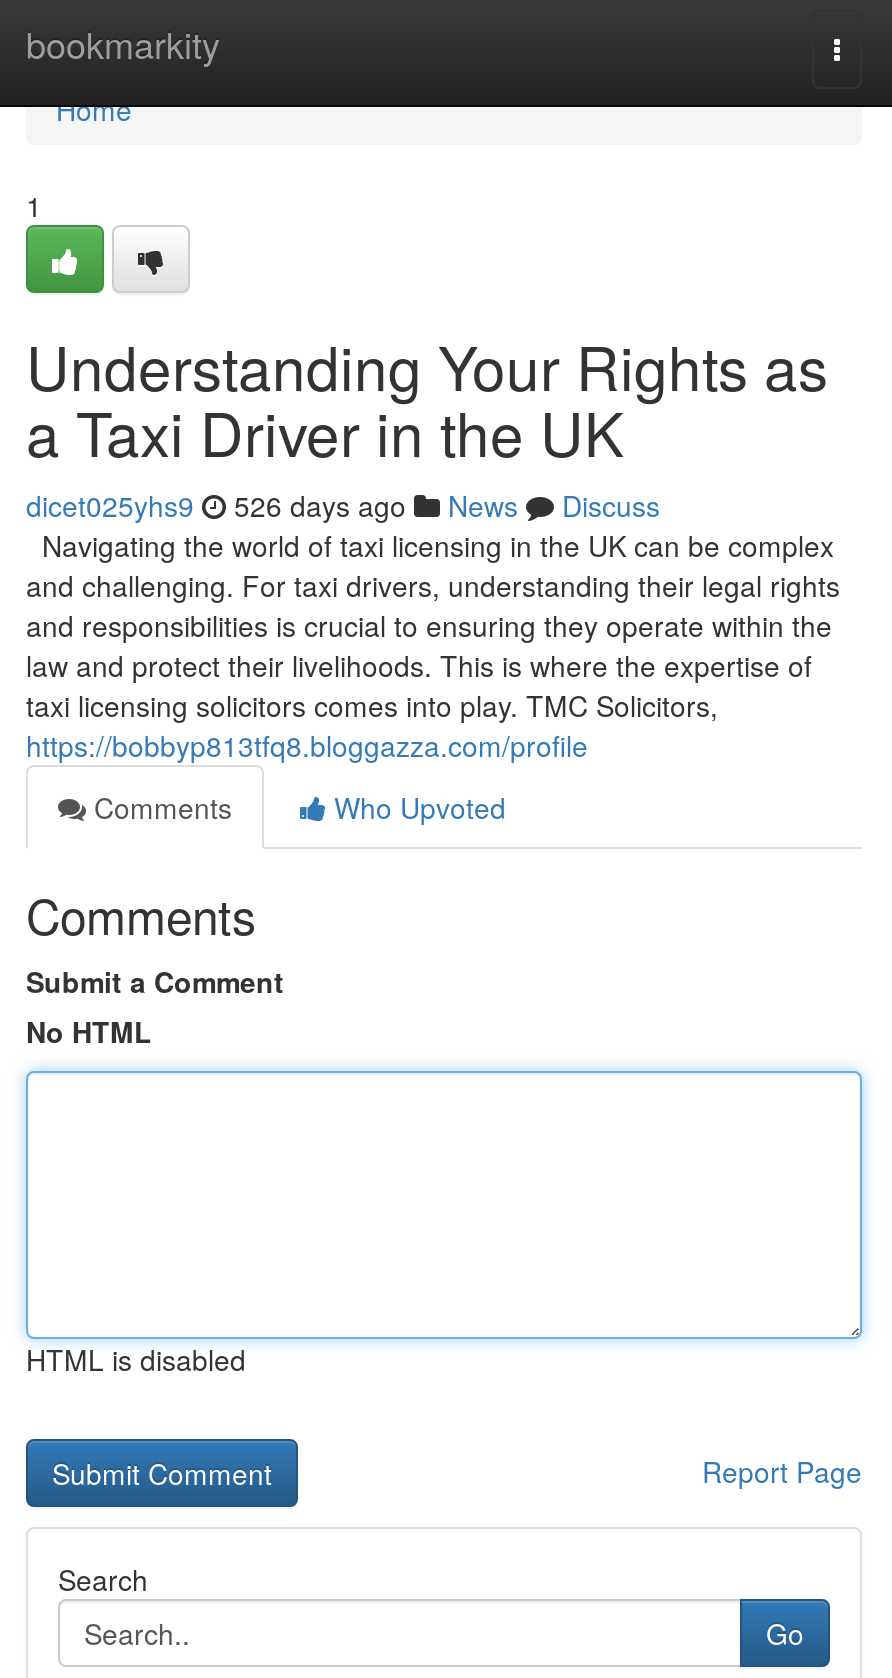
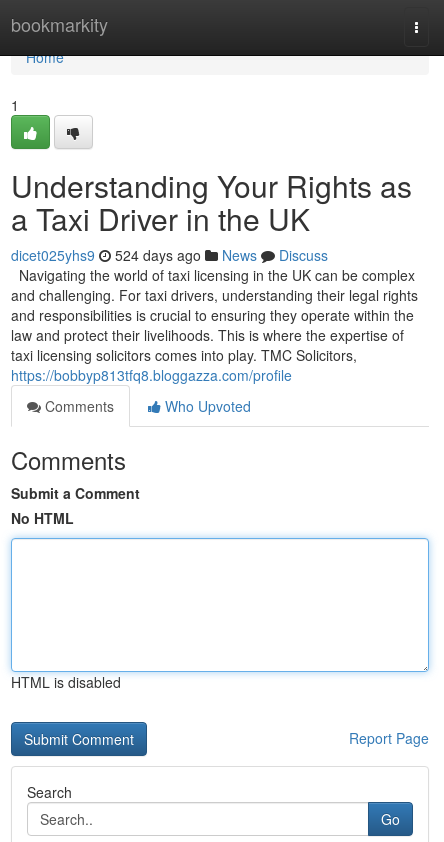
[26,485,660,525] dicet025yhs9 526 days ago News Discuss -> [11,245,328,265] dicet025yhs9 524 days ago News Discuss

